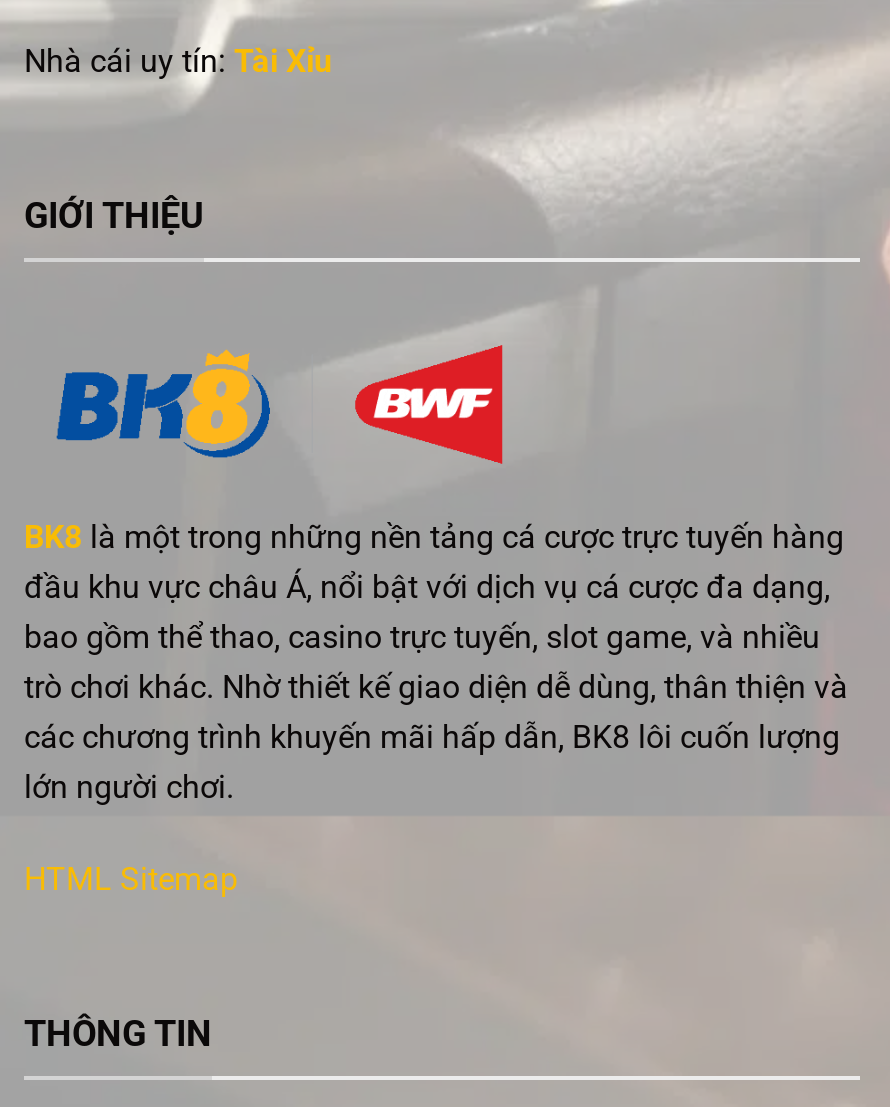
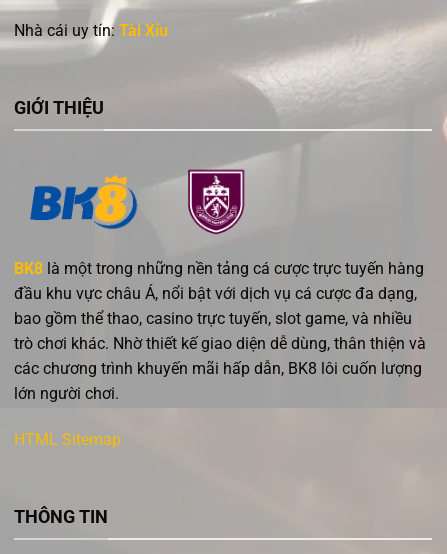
[354,338,504,468] [image] -> [180,169,253,235] [image]

